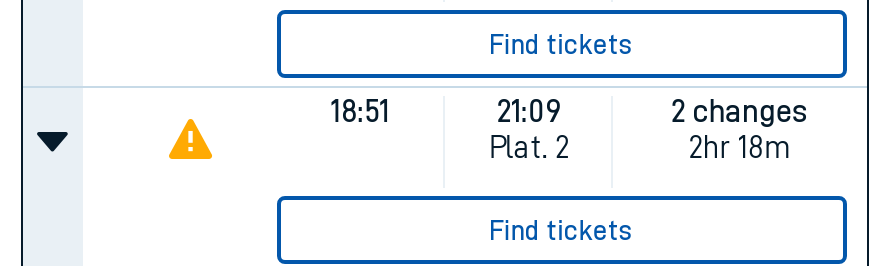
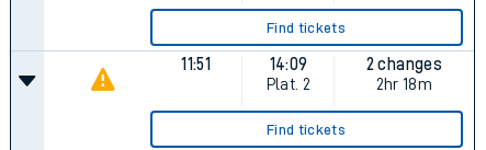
[330,96,390,128] 18:51 -> [181,56,211,73] 11:51
[496,96,562,128] 21:09 -> [269,56,308,73] 14:09

